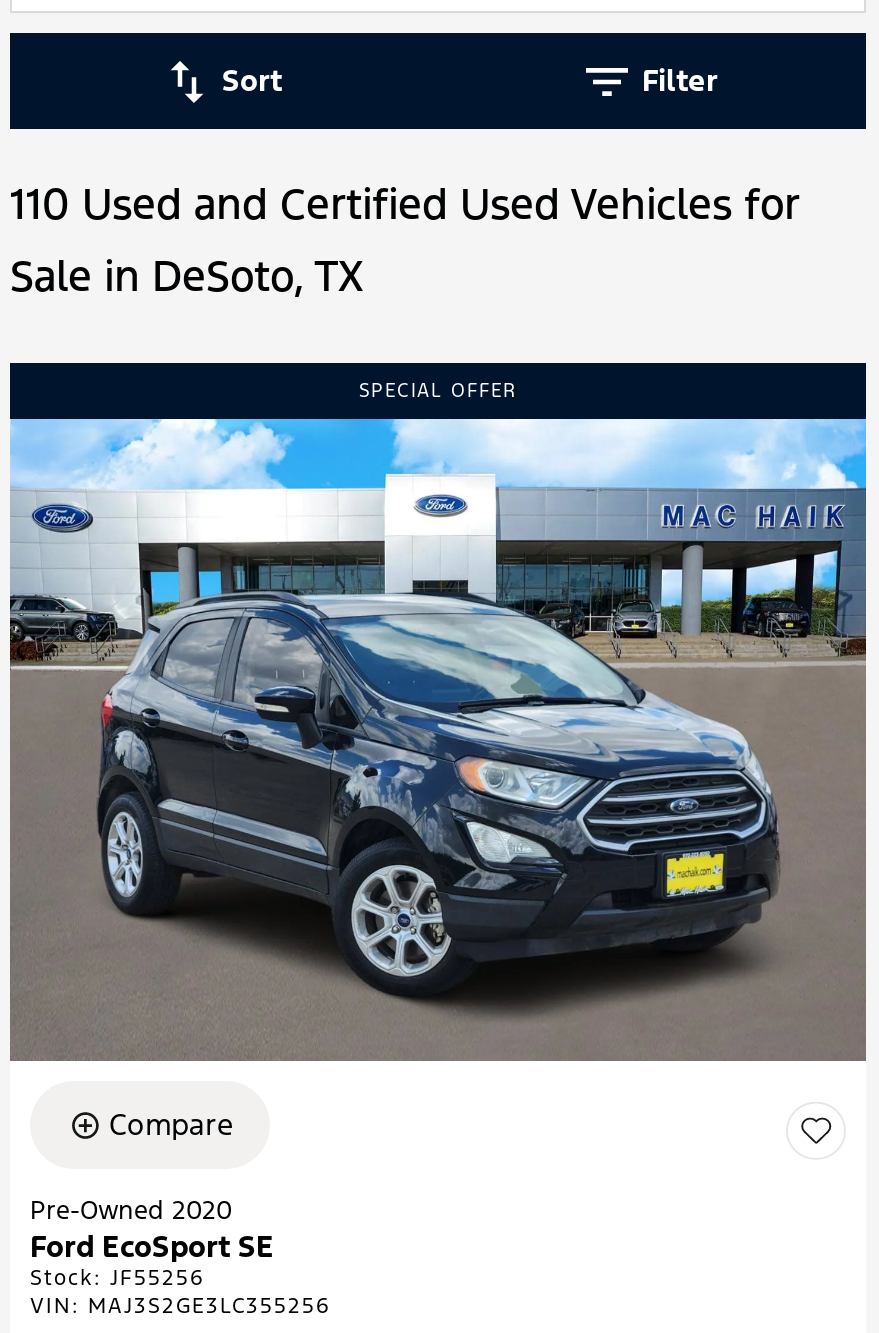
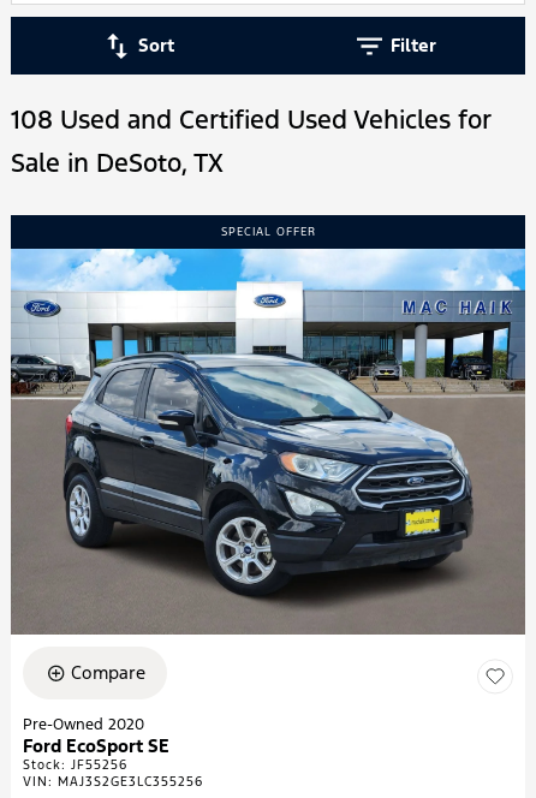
[10,177,800,231] 110 Used and Certified Used Vehicles for -> [11,103,492,136] 108 Used and Certified Used Vehicles for

